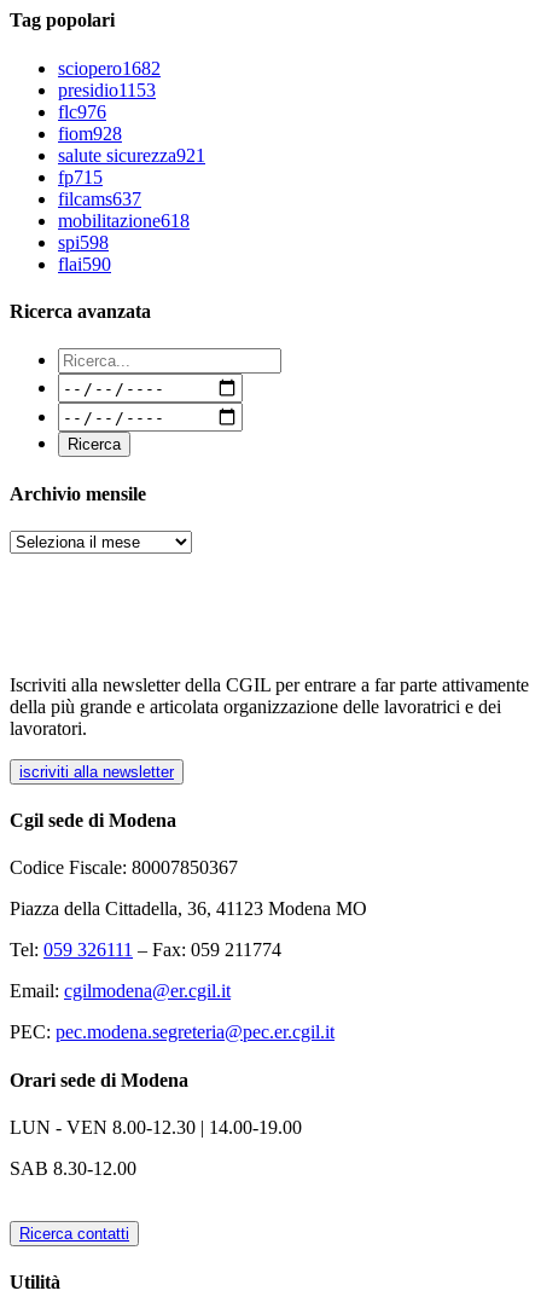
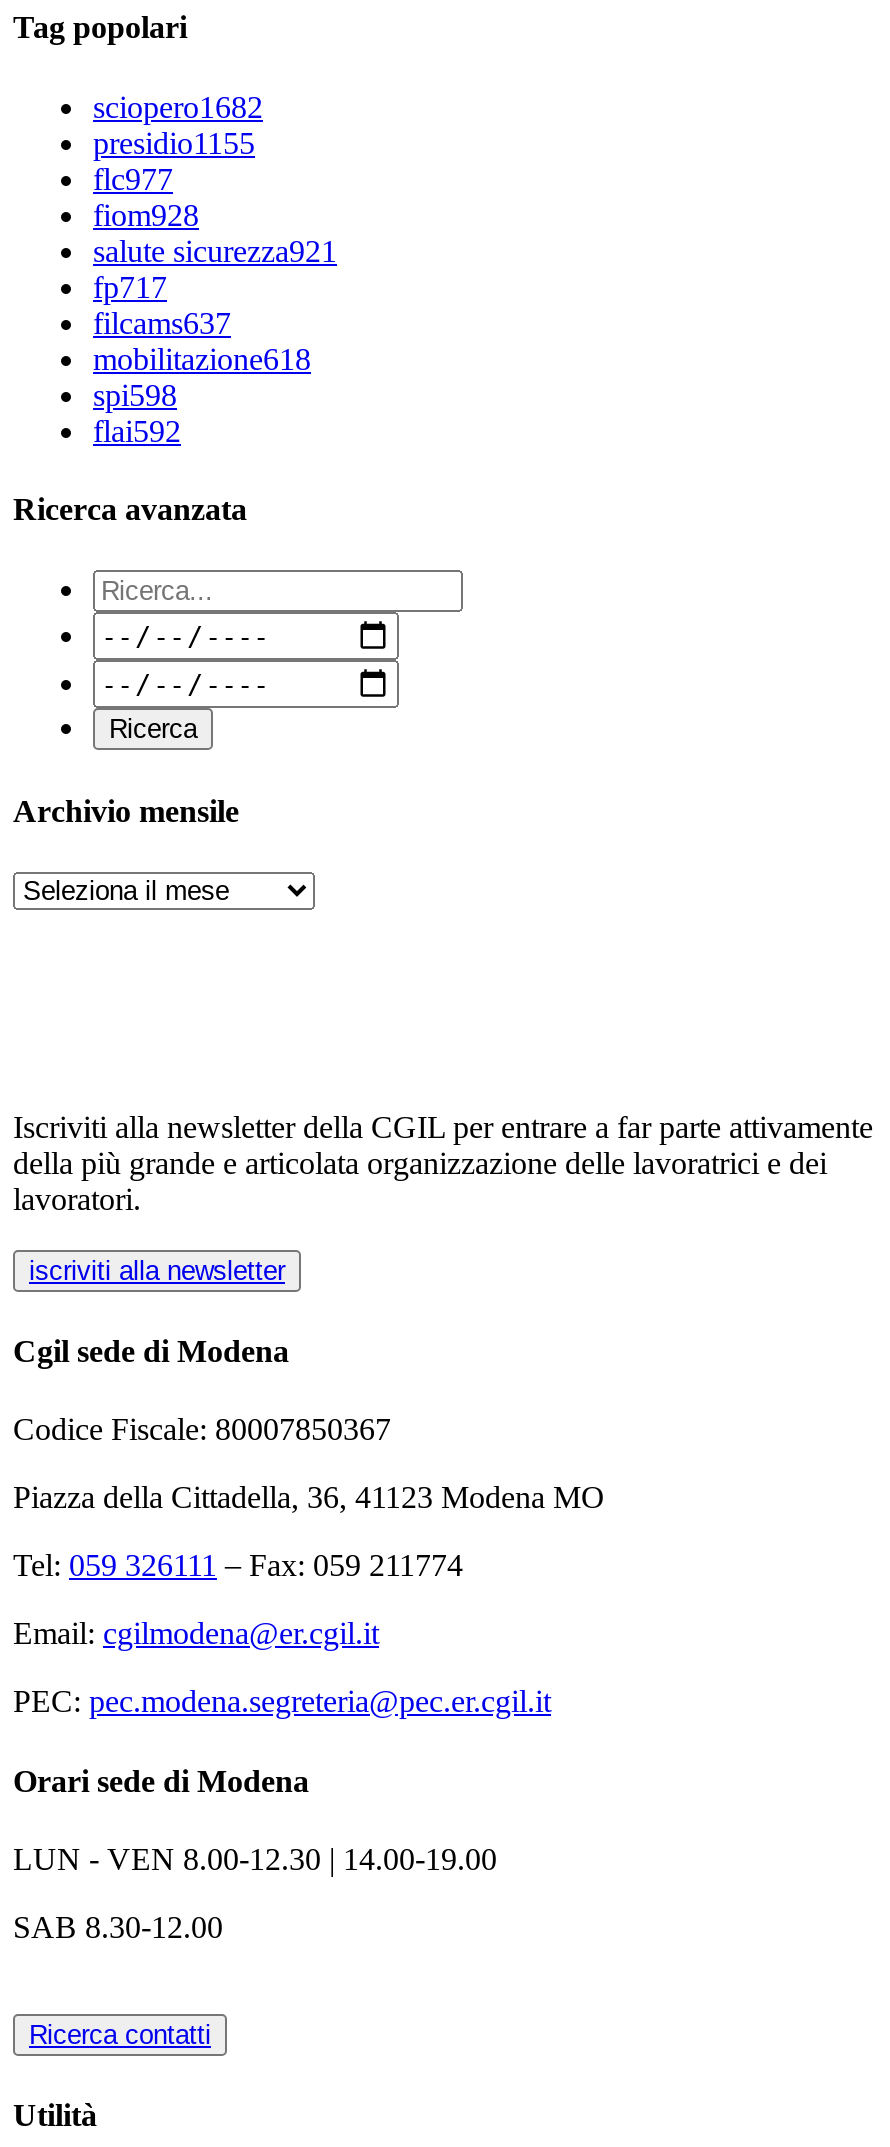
[58,80,156,100] presidio1153 -> [93,126,255,160] presidio1155
[58,101,106,122] flc976 -> [93,162,173,196] flc977
[58,167,103,187] fp715 -> [93,270,167,304] fp717
[58,254,111,274] flai590 -> [93,414,181,448] flai592

